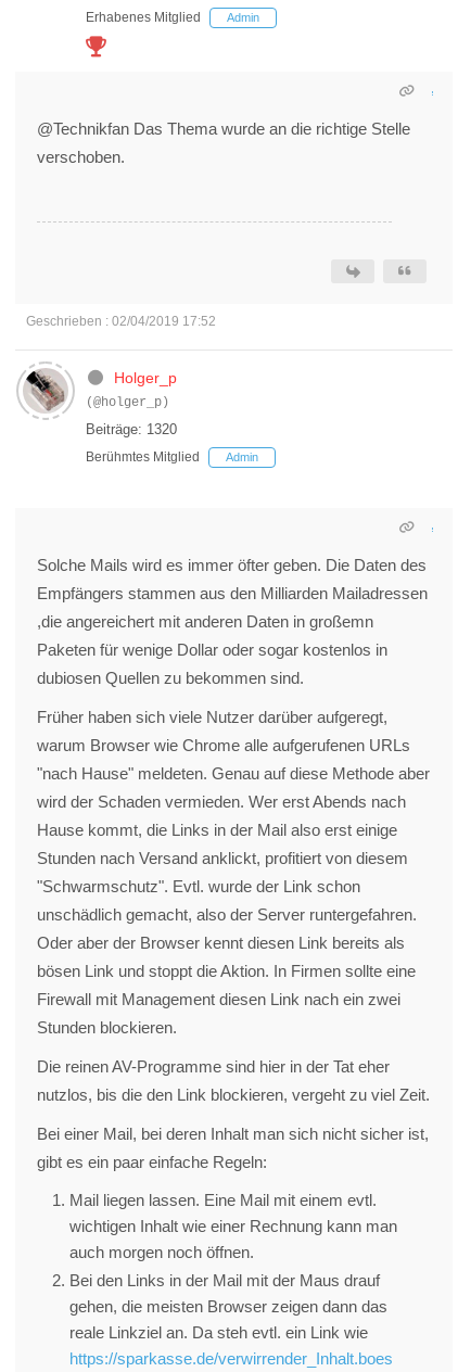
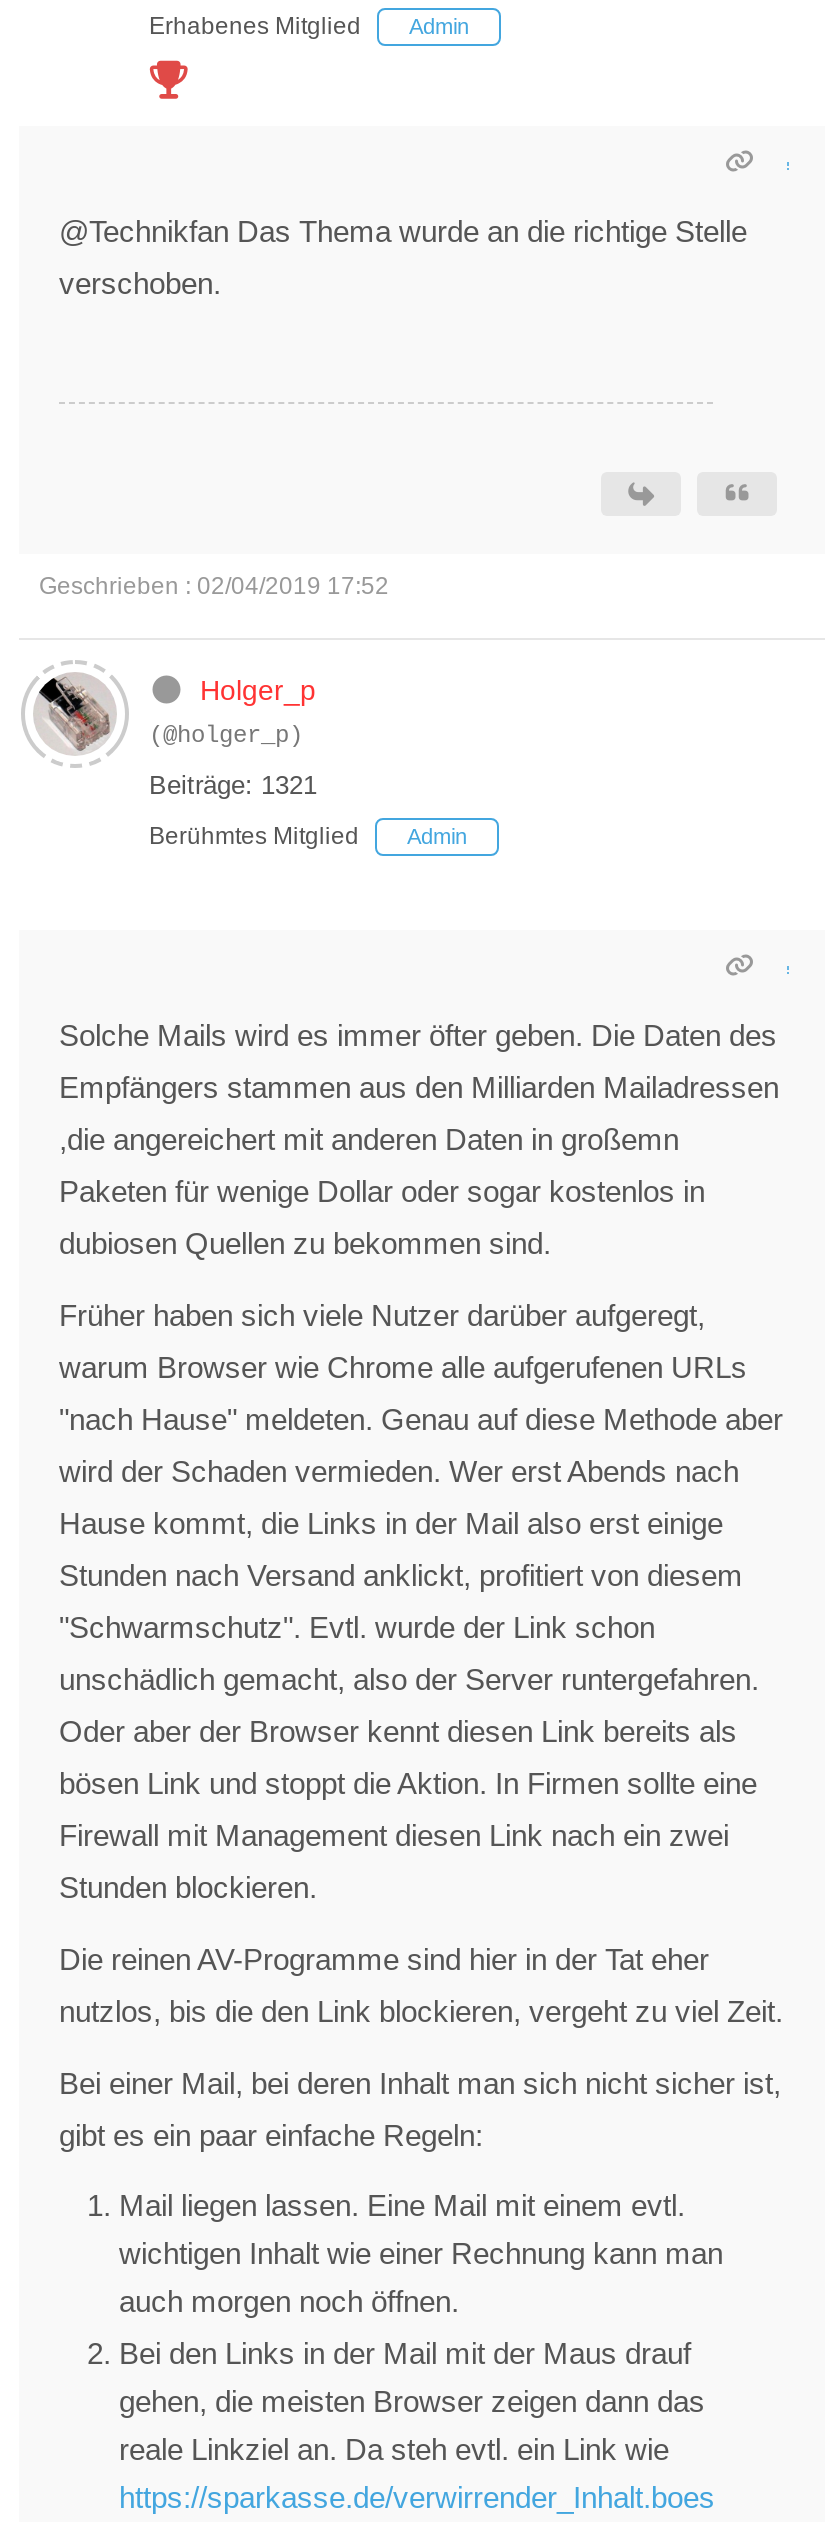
[86,421,177,438] Beiträge: 1320 -> [149,770,317,800] Beiträge: 1321

